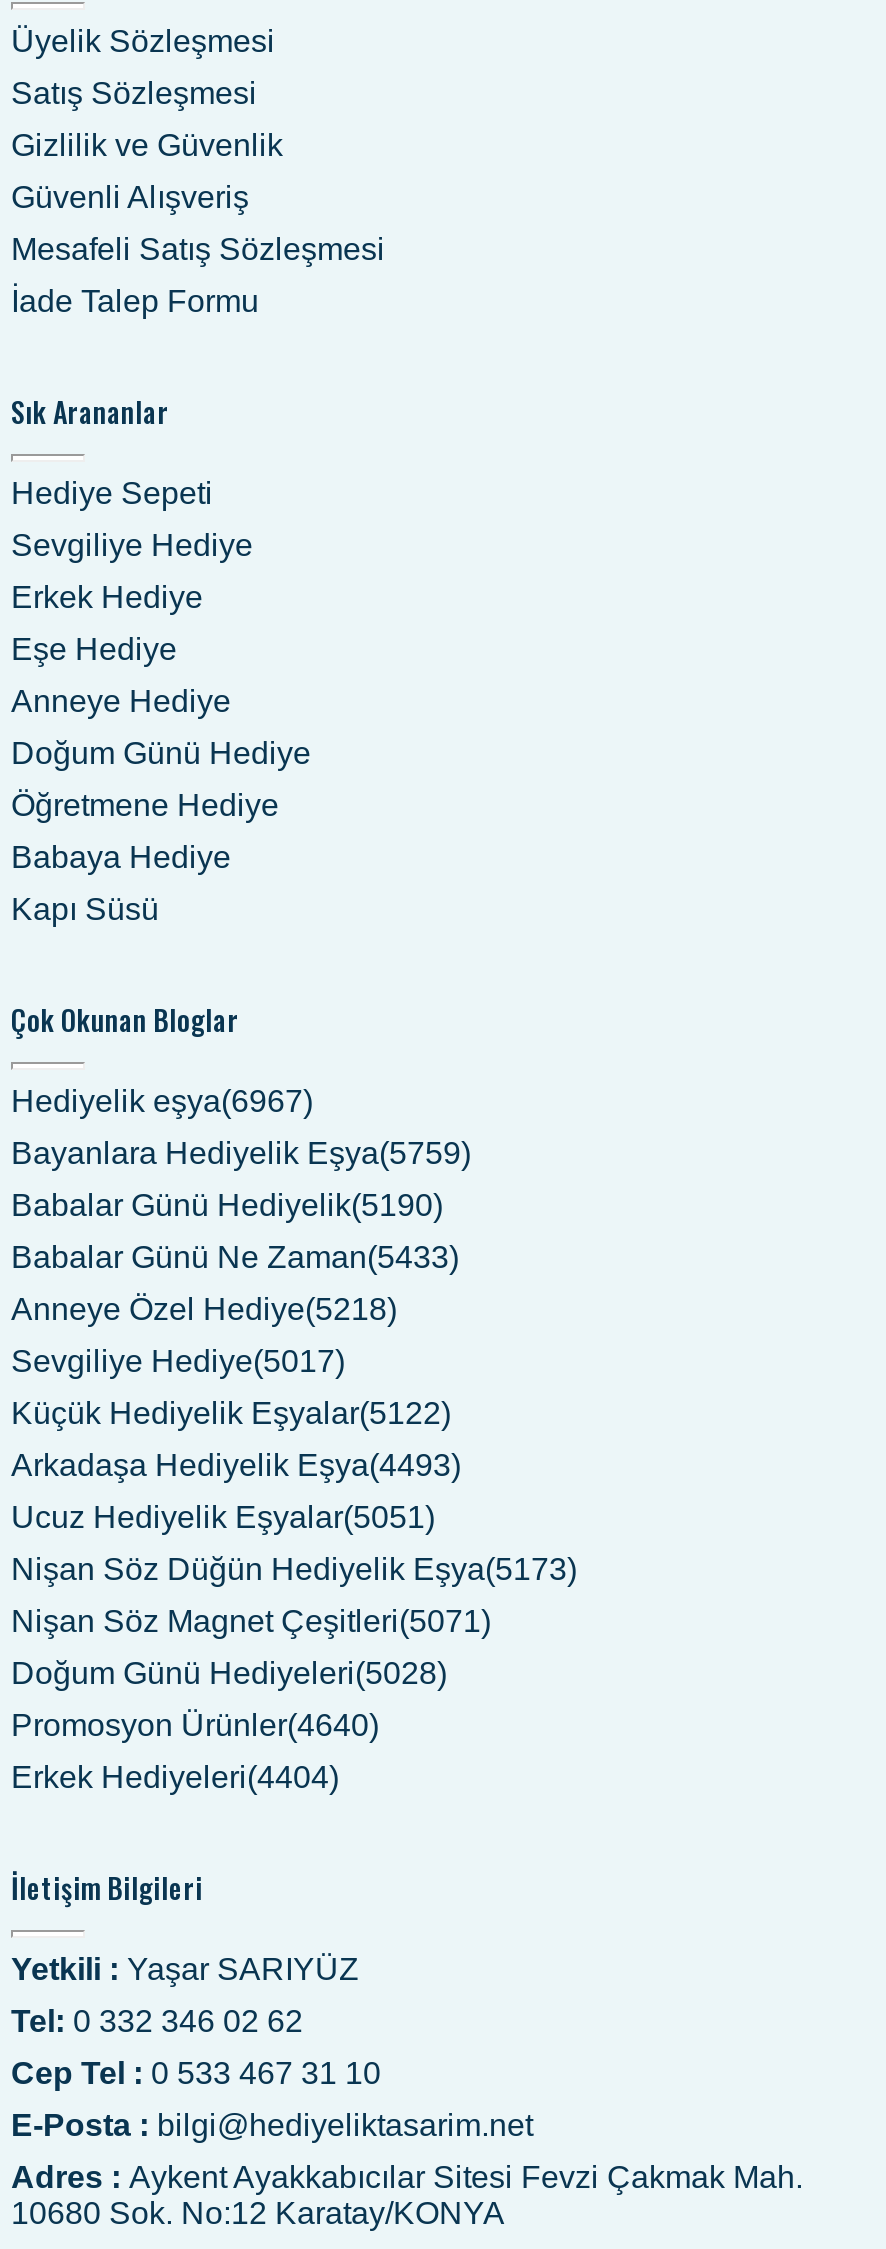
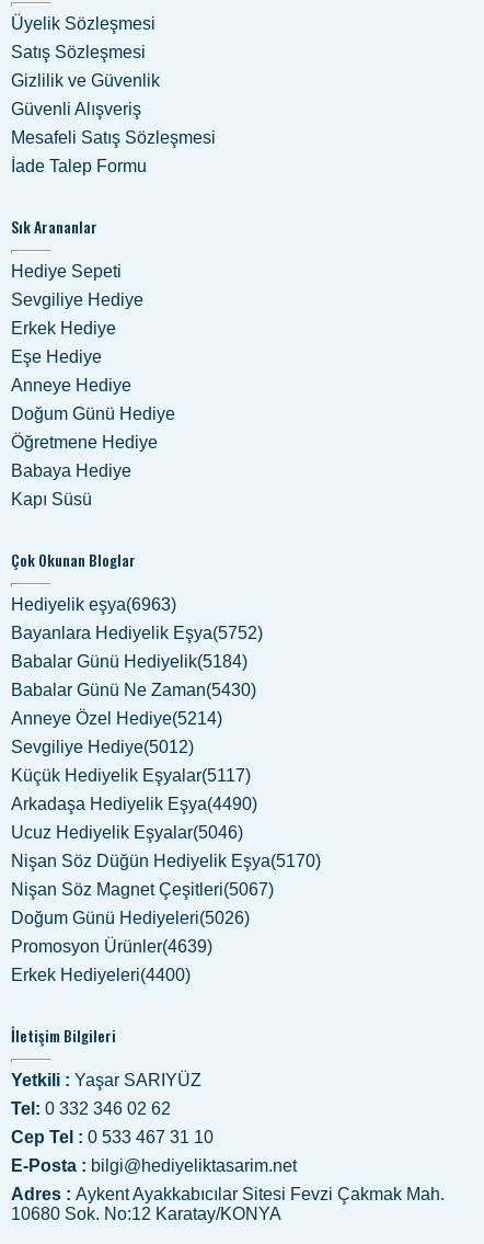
[11,1084,313,1118] Hediyelik eşya(6967) -> [11,595,176,614] Hediyelik eşya(6963)
[11,1136,471,1170] Bayanlara Hediyelik Eşya(5759) -> [11,624,263,642] Bayanlara Hediyelik Eşya(5752)
[11,1188,443,1222] Babalar Günü Hediyelik(5190) -> [11,652,247,671] Babalar Günü Hediyelik(5184)
[11,1240,459,1274] Babalar Günü Ne Zaman(5433) -> [11,681,256,699] Babalar Günü Ne Zaman(5430)
[11,1292,397,1326] Anneye Özel Hediye(5218) -> [11,709,222,728] Anneye Özel Hediye(5214)
[11,1344,345,1378] Sevgiliye Hediye(5017) -> [11,738,194,756] Sevgiliye Hediye(5012)
[11,1396,451,1430] Küçük Hediyelik Eşyalar(5122) -> [11,766,251,785] Küçük Hediyelik Eşyalar(5117)
[11,1448,461,1482] Arkadaşa Hediyelik Eşya(4493) -> [11,795,257,813] Arkadaşa Hediyelik Eşya(4490)
[11,1500,435,1534] Ucuz Hediyelik Eşyalar(5051) -> [11,823,243,842] Ucuz Hediyelik Eşyalar(5046)
[11,1552,577,1586] Nişan Söz Düğün Hediyelik Eşya(5173) -> [11,852,321,870] Nişan Söz Düğün Hediyelik Eşya(5170)
[11,1604,491,1638] Nişan Söz Magnet Çeşitleri(5071) -> [11,880,274,899] Nişan Söz Magnet Çeşitleri(5067)
[11,1656,447,1690] Doğum Günü Hediyeleri(5028) -> [11,909,250,927] Doğum Günü Hediyeleri(5026)
[11,1708,379,1742] Promosyon Ürünler(4640) -> [11,937,212,956] Promosyon Ürünler(4639)
[11,1760,339,1794] Erkek Hediyeleri(4404) -> [11,966,191,984] Erkek Hediyeleri(4400)

